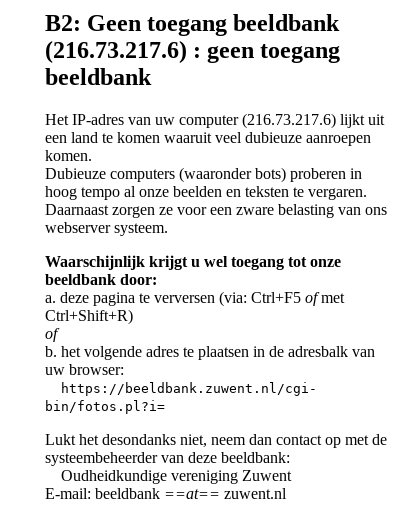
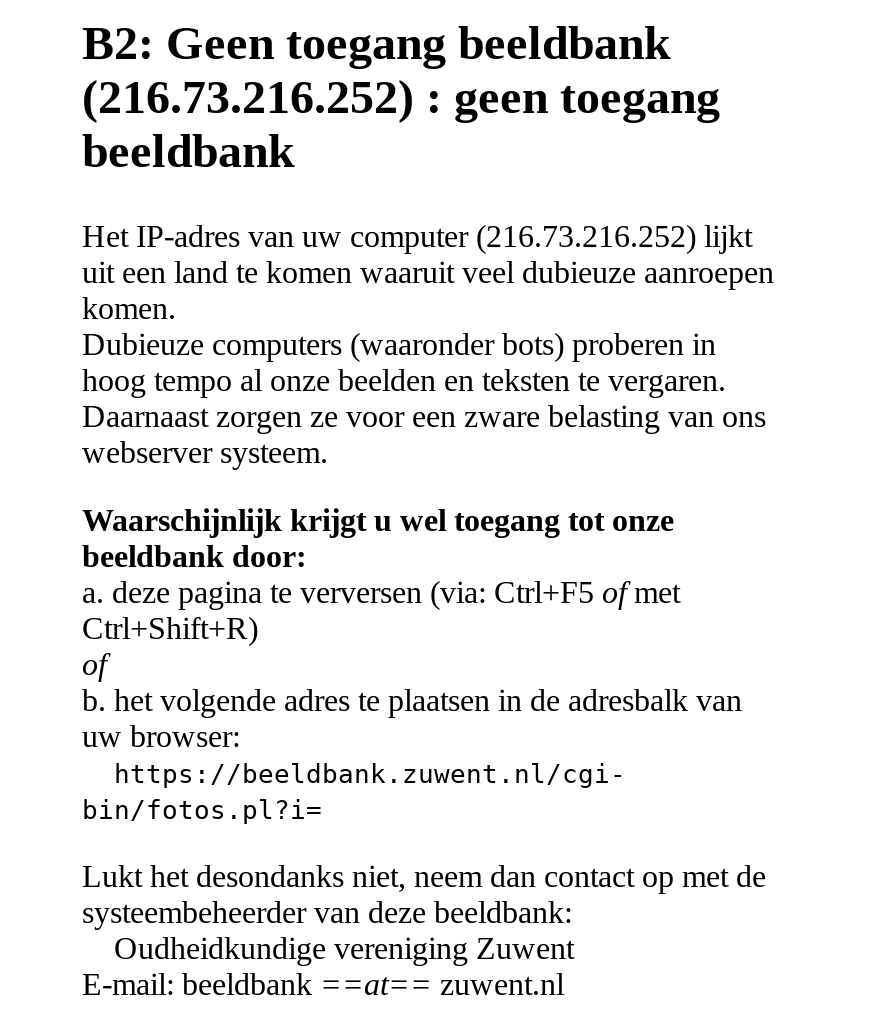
[45,37,340,63] (216.73.217.6) : geen toegang -> [82,71,720,123] (216.73.216.252) : geen toegang
[45,111,384,146] Het IP-adres van uw computer (216.73.217.6) lijkt uit | een land te komen waaruit veel dubieuze aanroepen -> [82,219,774,289] Het IP-adres van uw computer (216.73.216.252) lijkt | uit een land te komen waaruit veel dubieuze aanroepen

